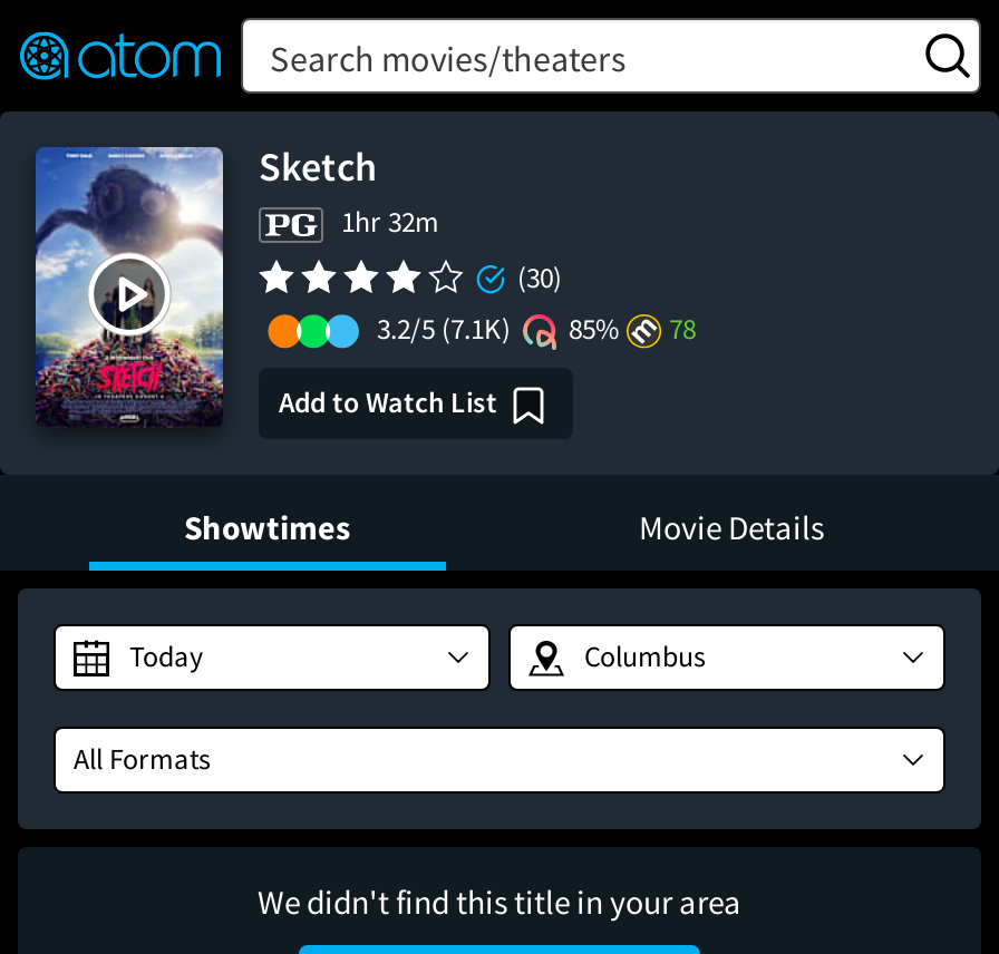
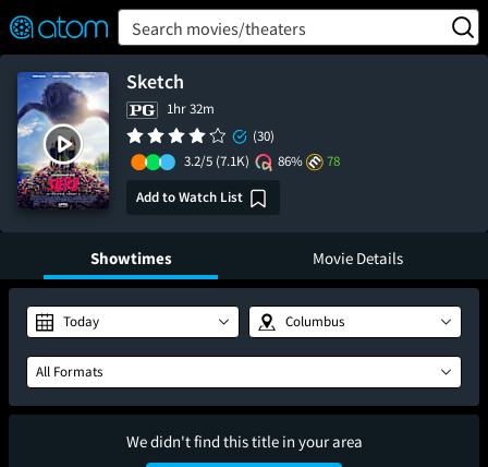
[377,310,696,348] 3.2/5 (7.1K) 85% 78 -> [184,152,340,170] 3.2/5 (7.1K) 86% 78

